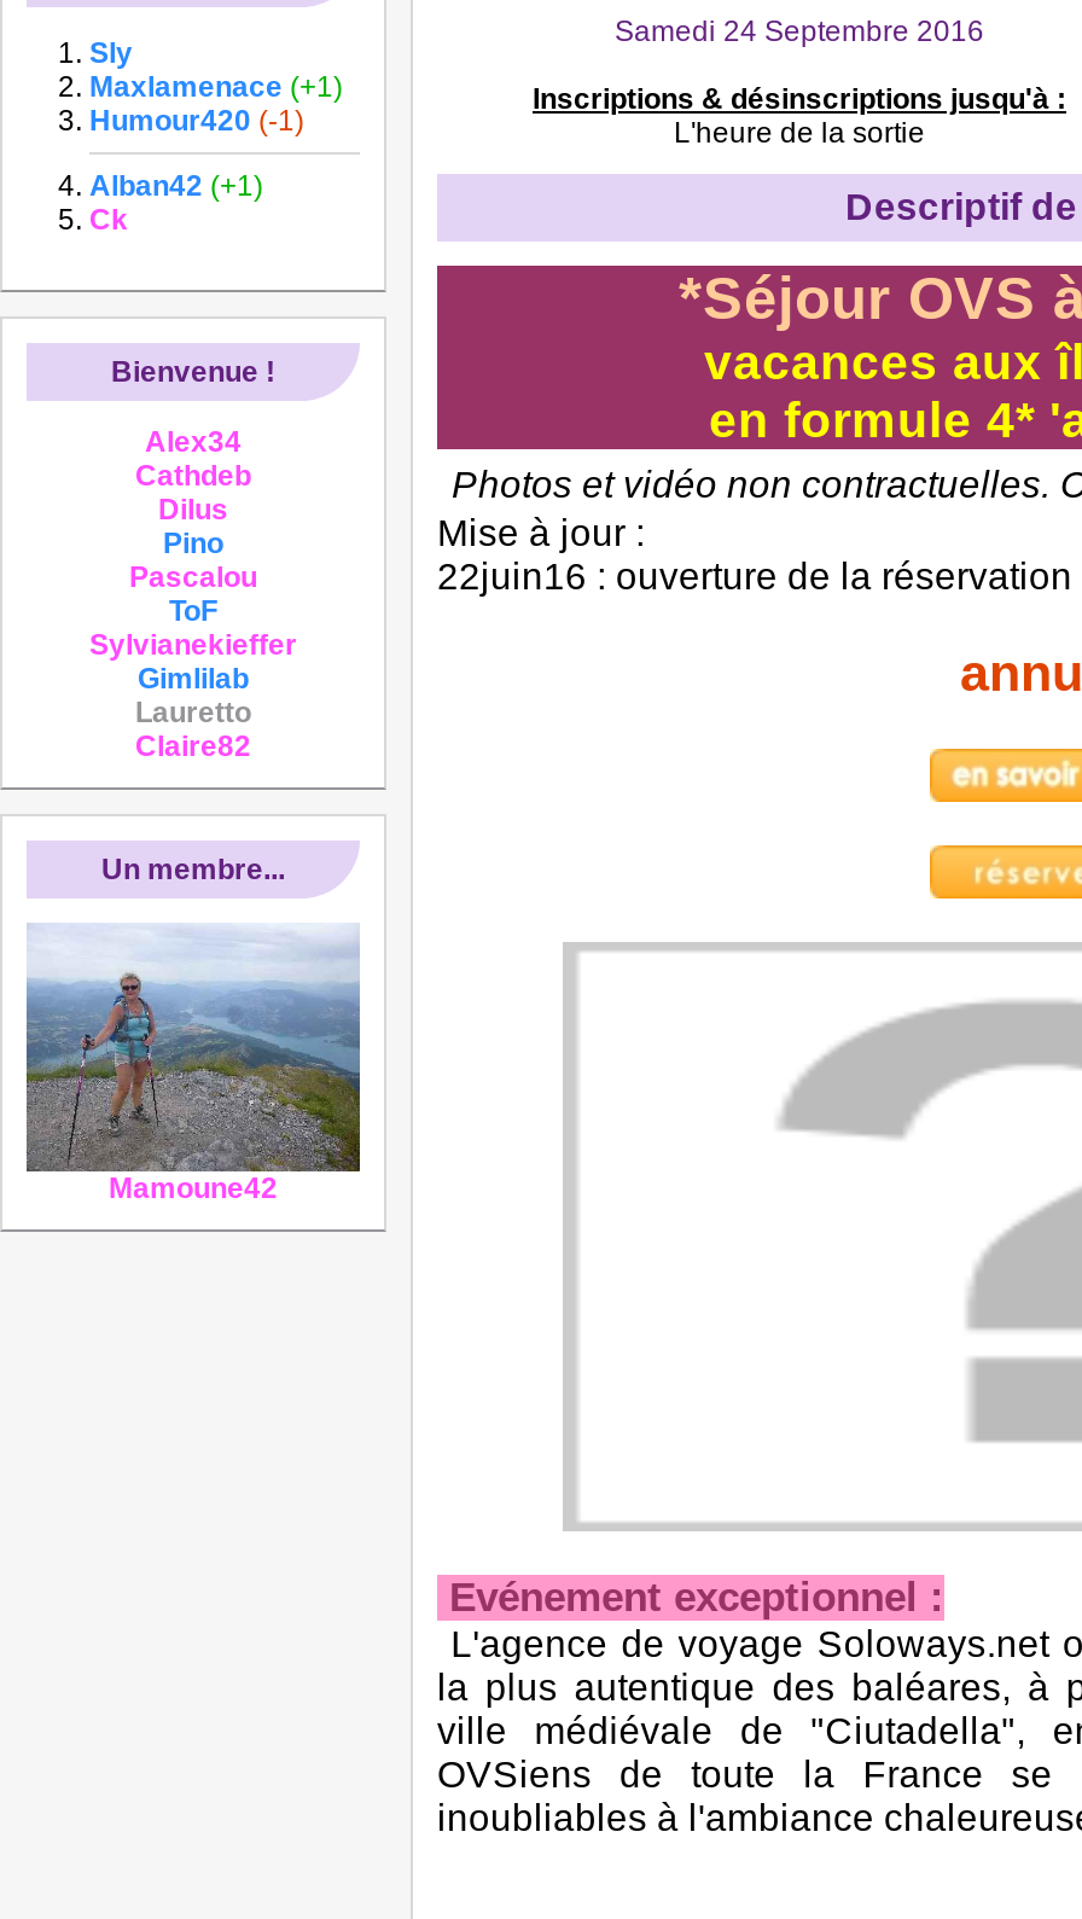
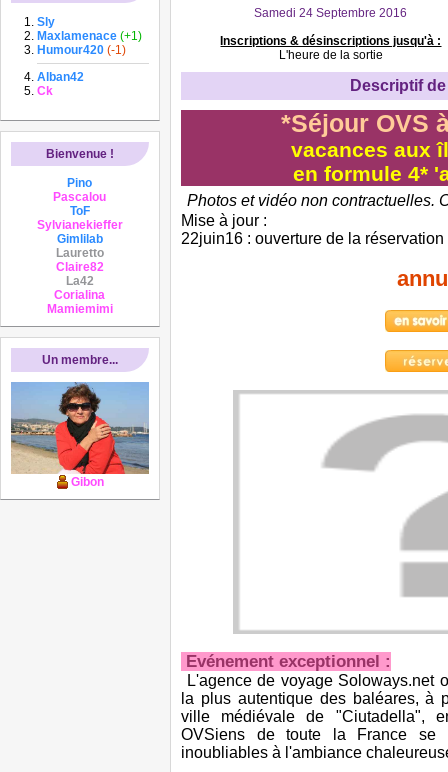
[89,169,263,203] Alban42 (+1) -> [37,70,84,84] Alban42
[135,425,251,527] Alex34 | Cathdeb | Dilus -> none
moved [89,527,297,763] -> [37,176,123,274]: Pino | Pascalou | ToF | Sylvianekieffer | Gimlilab | Lauretto | Claire82
none -> [47,274,113,316] La42 | Corialina | Mamiemimi
[24,925,362,1206] [image] | Mamoune42 -> [10,382,150,489] [image] | Gibon

